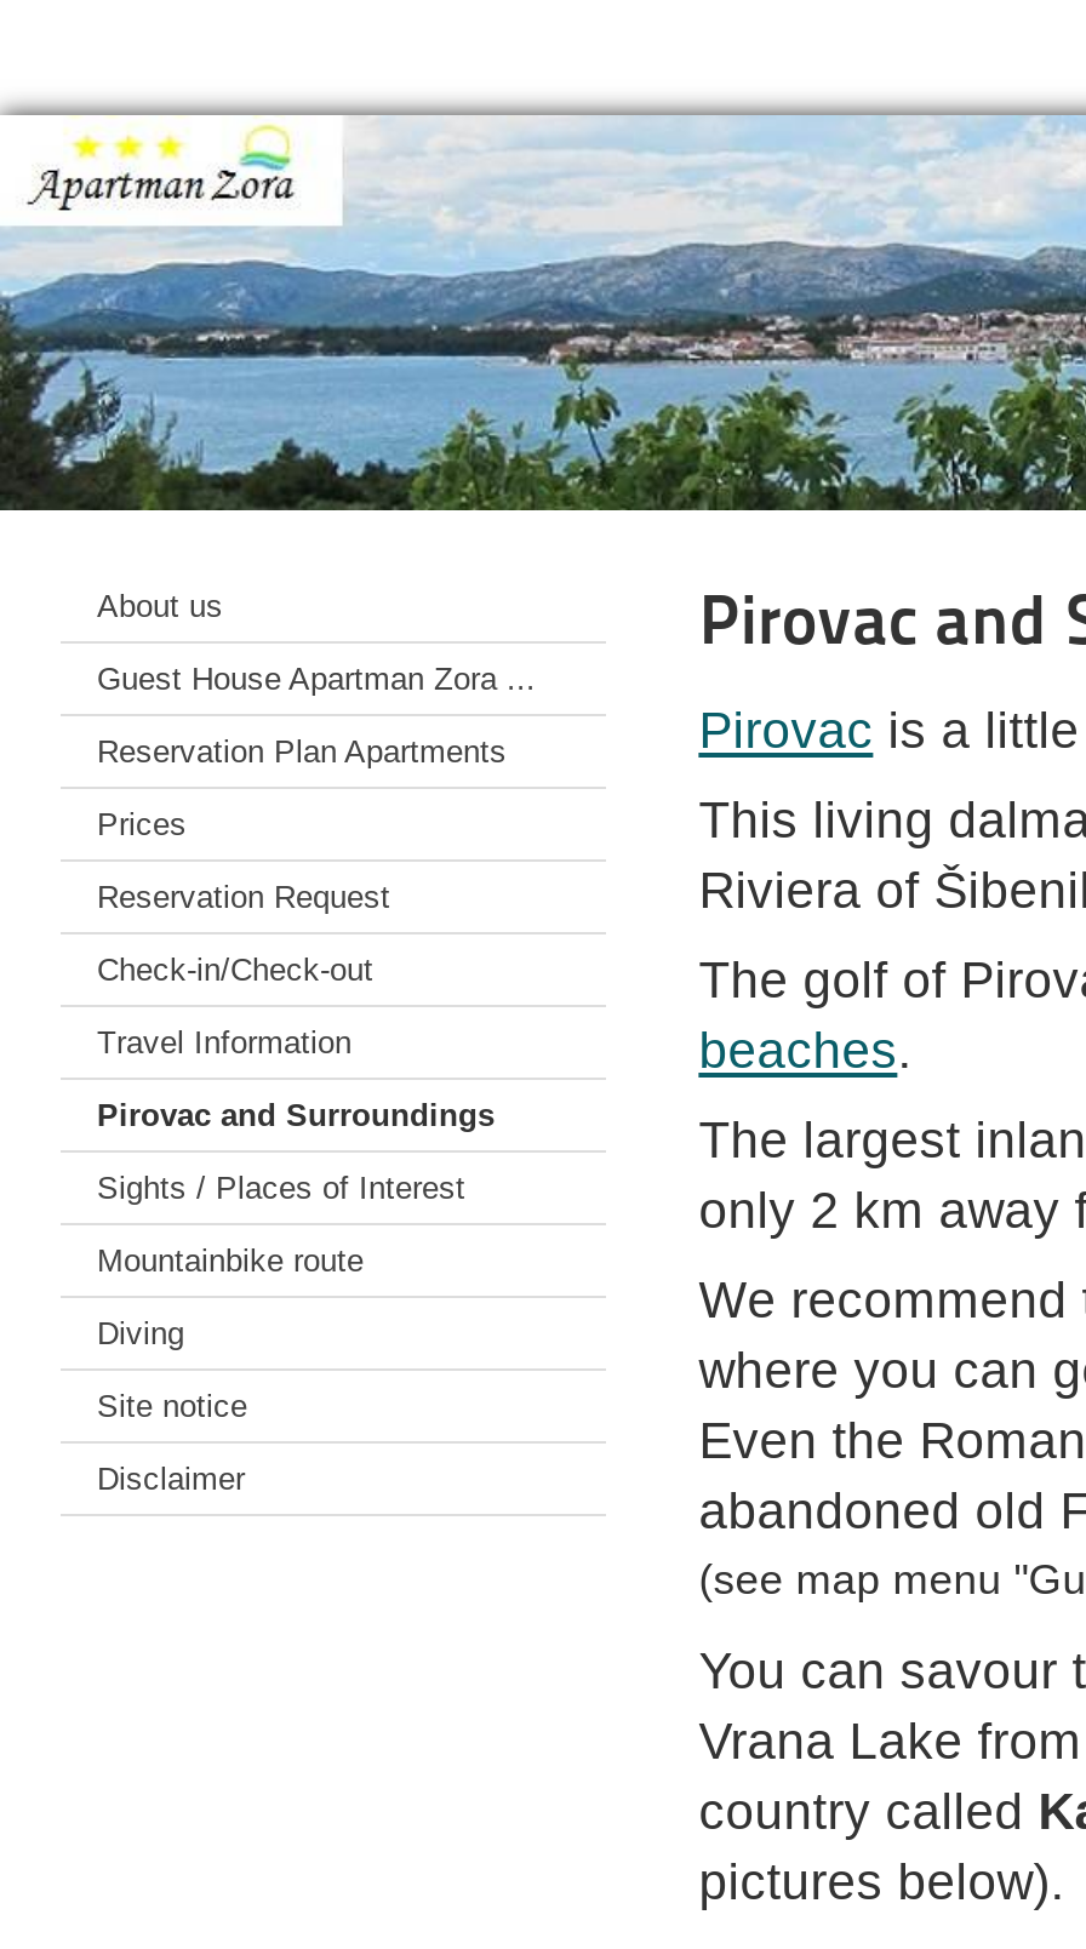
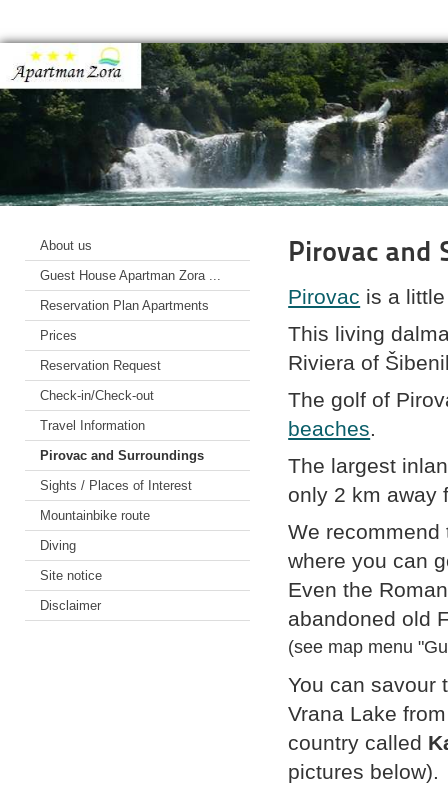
[7,115,1079,513] [image] -> [3,42,445,207] [image]

